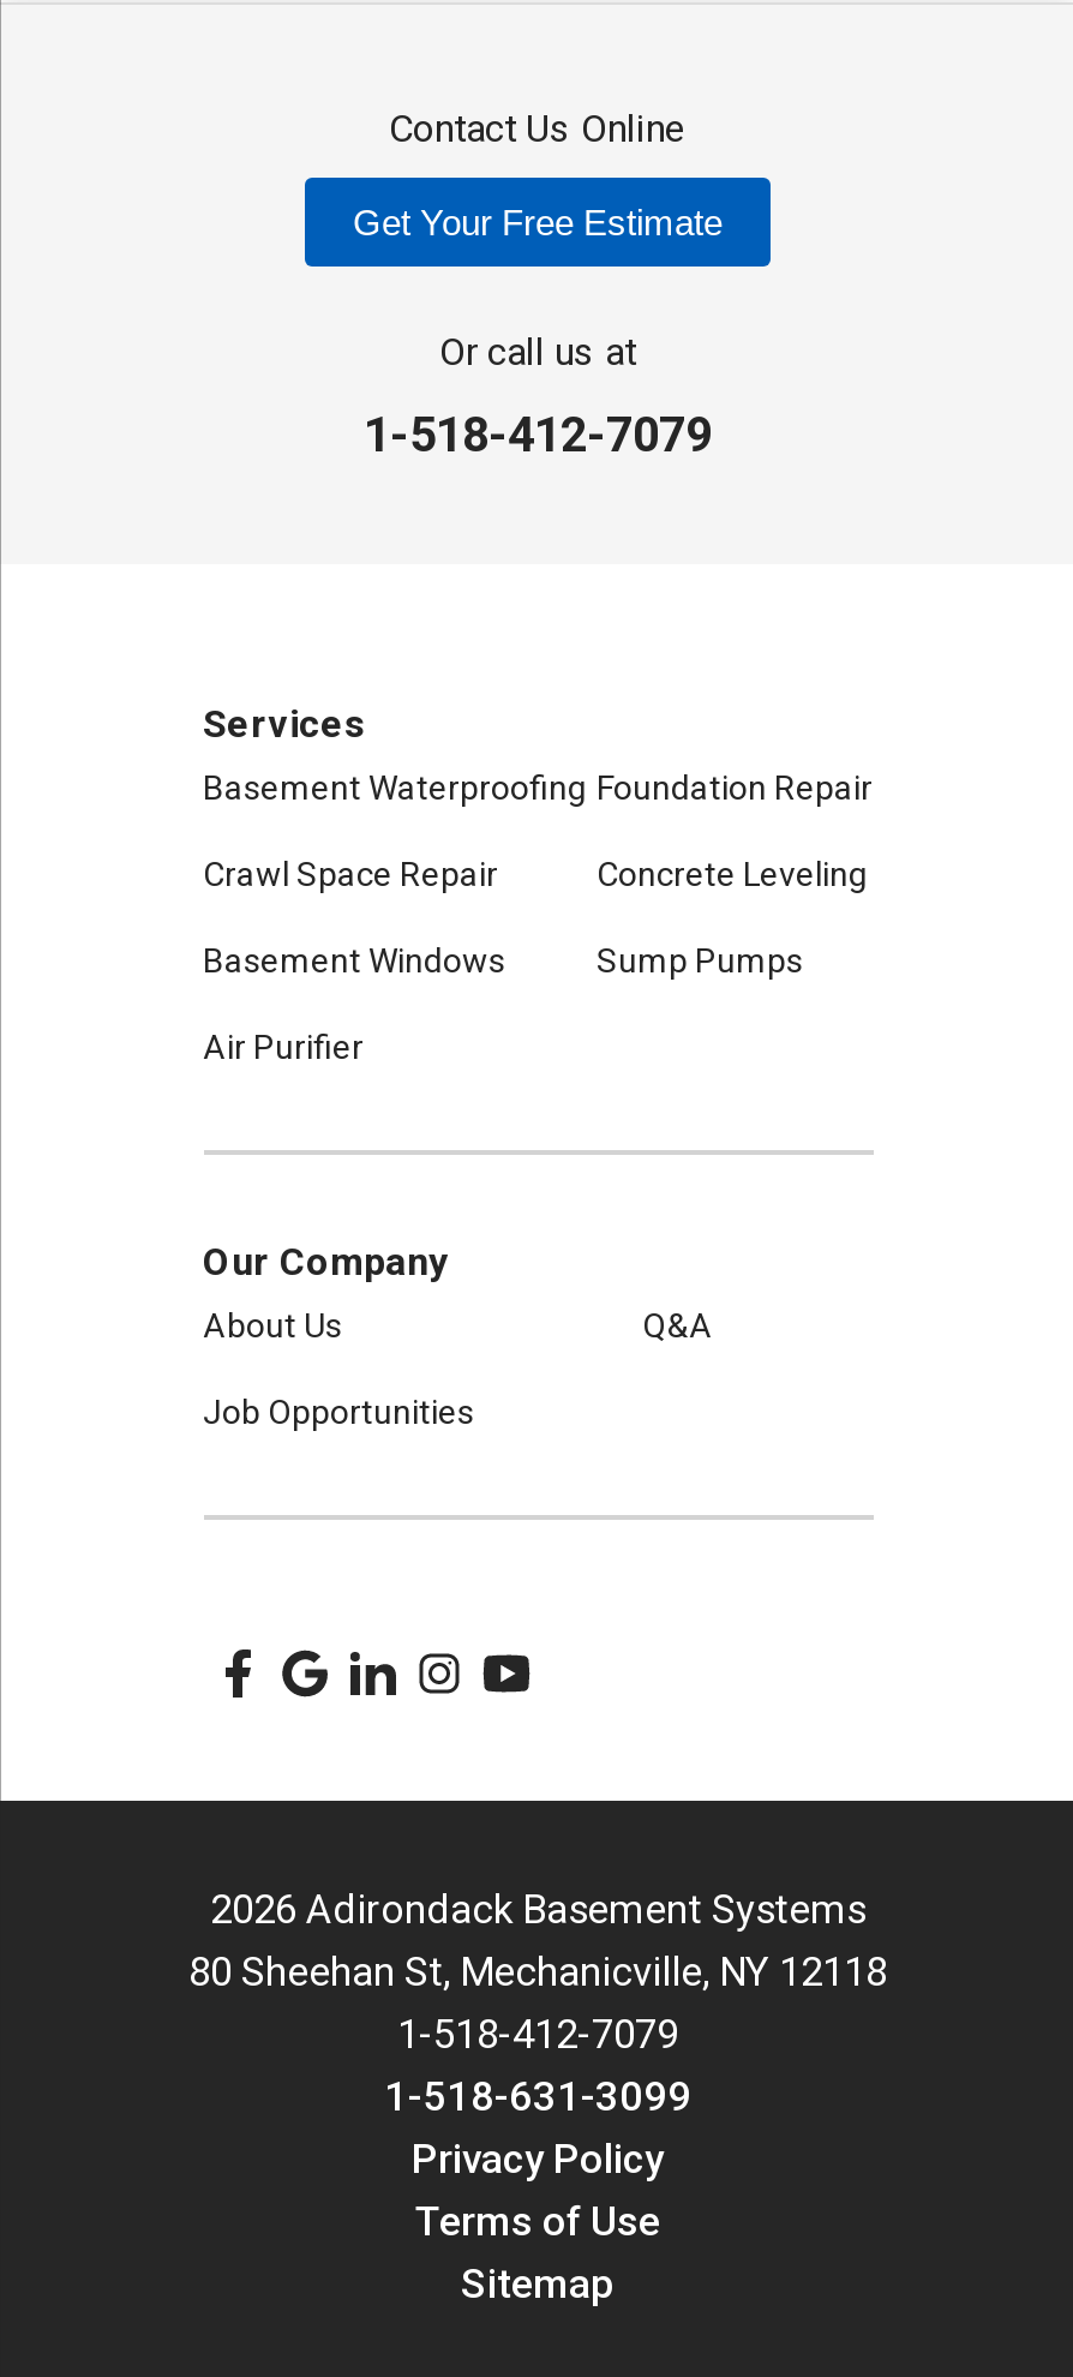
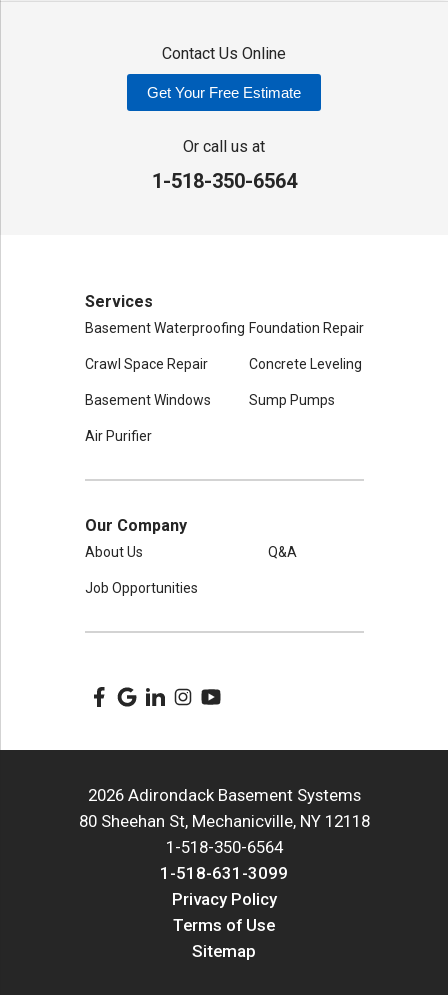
[364,406,712,464] 1-518-412-7079 -> [151,169,296,193] 1-518-350-6564
[397,2010,678,2058] 1-518-412-7079 -> [165,837,282,857] 1-518-350-6564

